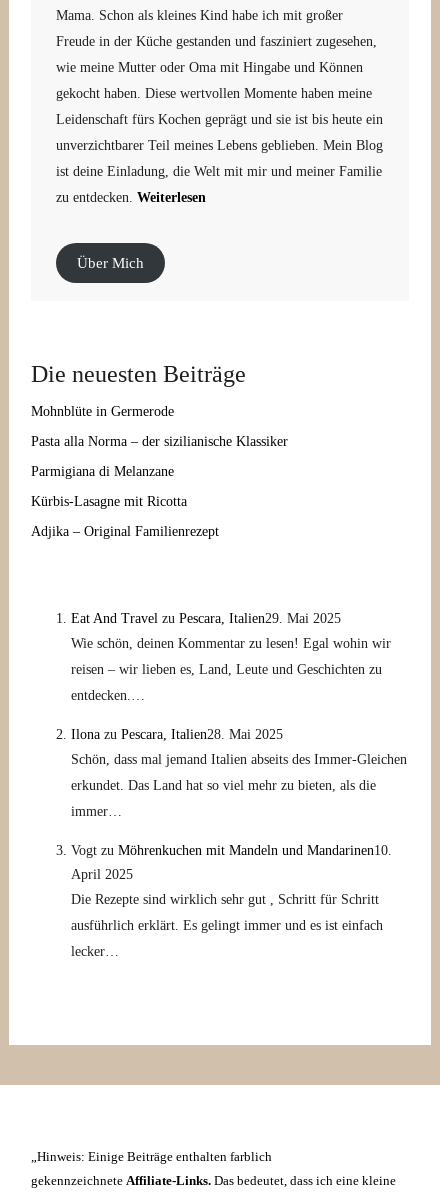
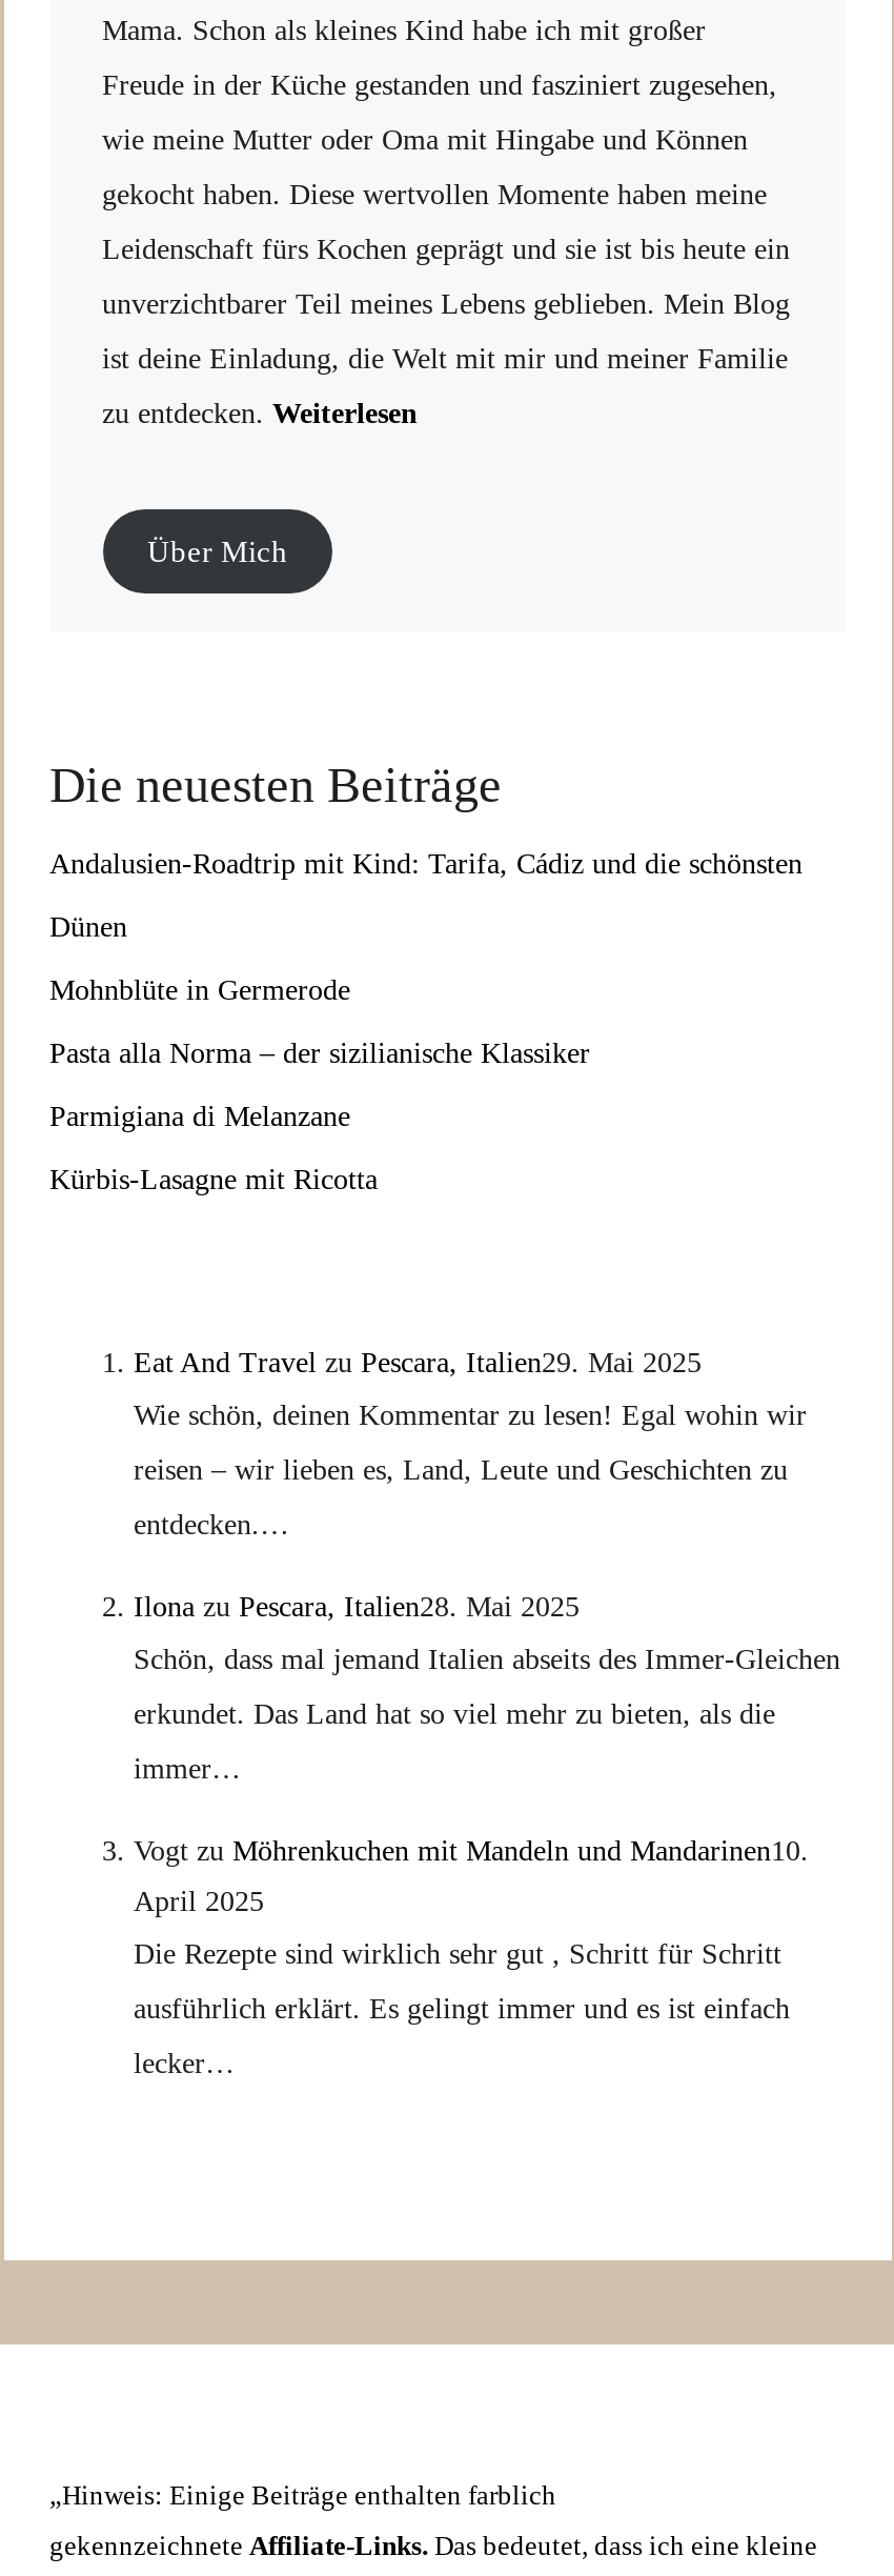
none -> [49,848,802,942] Andalusien-Roadtrip mit Kind: Tarifa, Cádiz und die schönsten | Dünen
moved [30,404,287,509] -> [49,974,590,1195]: Mohnblüte in Germerode | Pasta alla Norma – der sizilianische Klassiker | Parmigiana di Melanzane | Kürbis-Lasagne mit Ricotta
[30,524,218,539] Adjika – Original Familienrezept -> none

